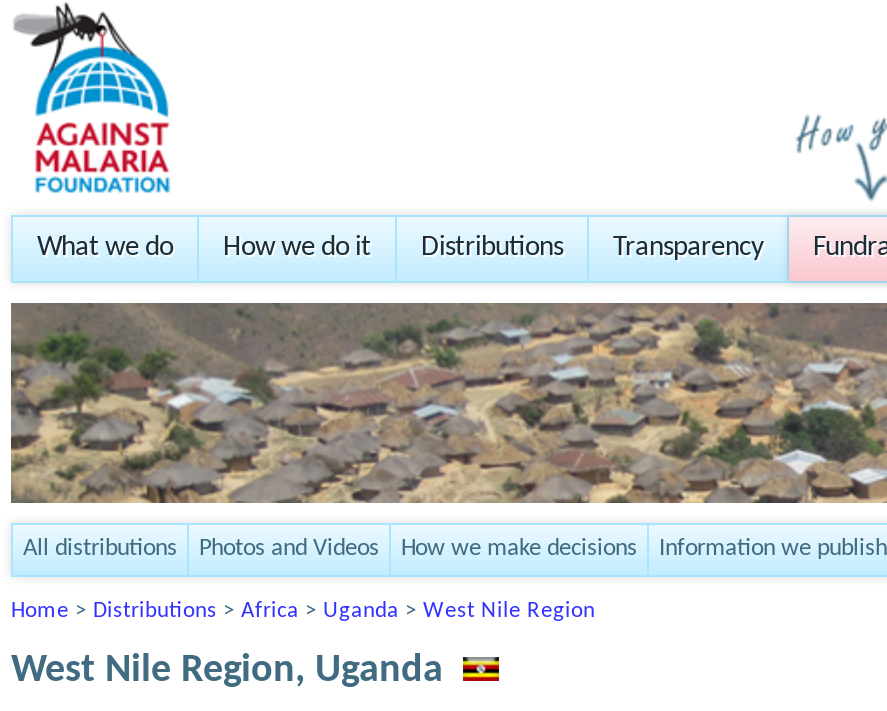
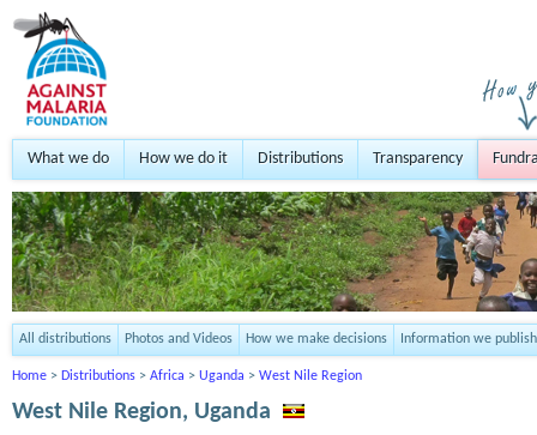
[9,301,881,505] [image] -> [11,191,533,313] [image]

